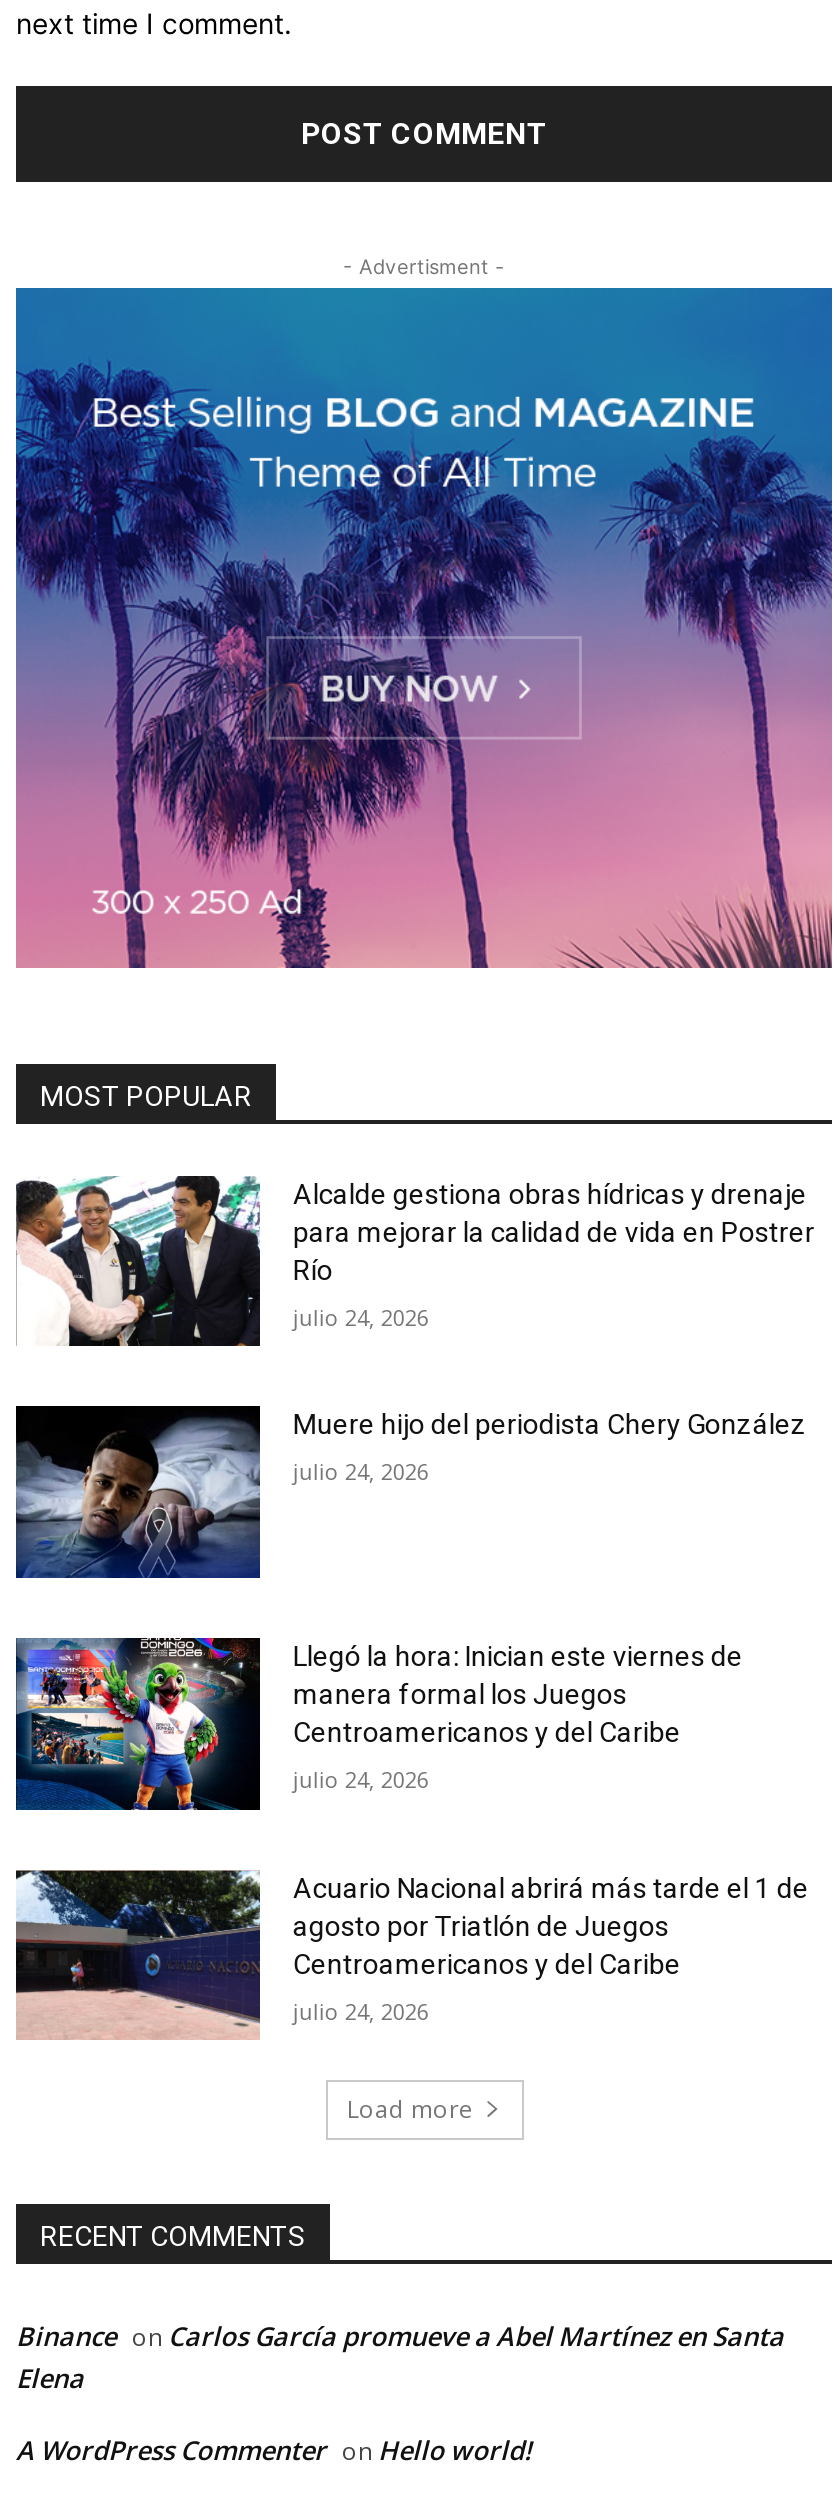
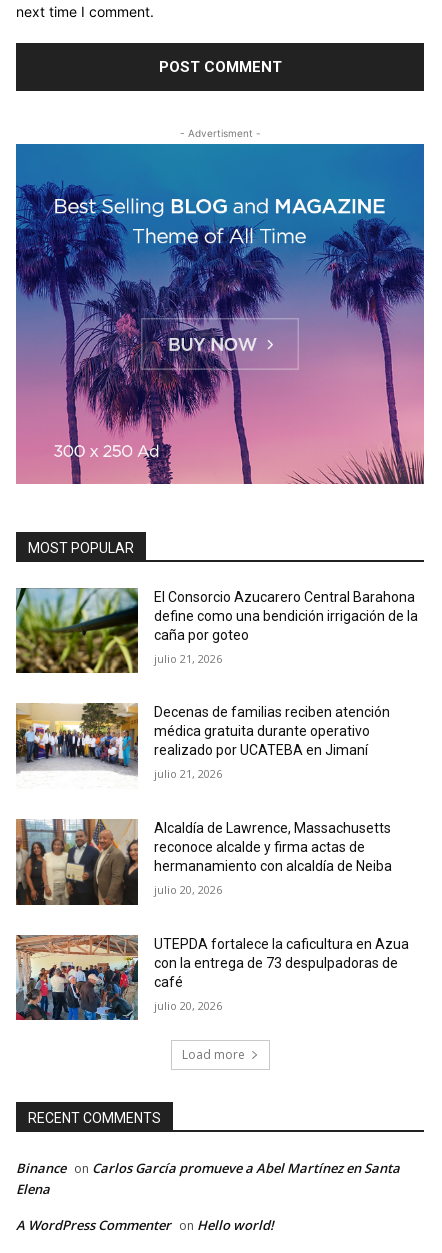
[14,1176,815,1348] [image] | Alcalde gestiona obras hídricas y drenaje | para mejorar la calidad de vida en Postrer | Río -> [15,587,418,674] [image] | El Consorcio Azucarero Central Barahona | define como una bendición irrigación de la | caña por goteo
[293,1302,429,1332] julio 24, 2026 -> [154,651,222,666] julio 21, 2026
[14,1404,807,1580] [image] | Muere hijo del periodista Chery González -> [15,702,390,789] [image] | Decenas de familias reciben atención | médica gratuita durante operativo | realizado por UCATEBA en Jimaní
[293,1457,429,1487] julio 24, 2026 -> [154,766,222,781] julio 21, 2026
[14,1636,743,1812] [image] | Llegó la hora: Inician este viernes de | manera formal los Juegos | Centroamericanos y del Caribe -> [15,818,392,906] [image] | Alcaldía de Lawrence, Massachusetts | reconoce alcalde y firma actas de | hermanamiento con alcaldía de Neiba
[293,1764,429,1794] julio 24, 2026 -> [154,882,222,897] julio 20, 2026
[14,1868,809,2040] [image] | Acuario Nacional abrirá más tarde el 1 de | agosto por Triatlón de Juegos | Centroamericanos y del Caribe -> [15,934,409,1021] [image] | UTEPDA fortalece la caficultura en Azua | con la entrega de 73 despulpadoras de | café
[293,1996,429,2026] julio 24, 2026 -> [154,998,222,1013] julio 20, 2026

